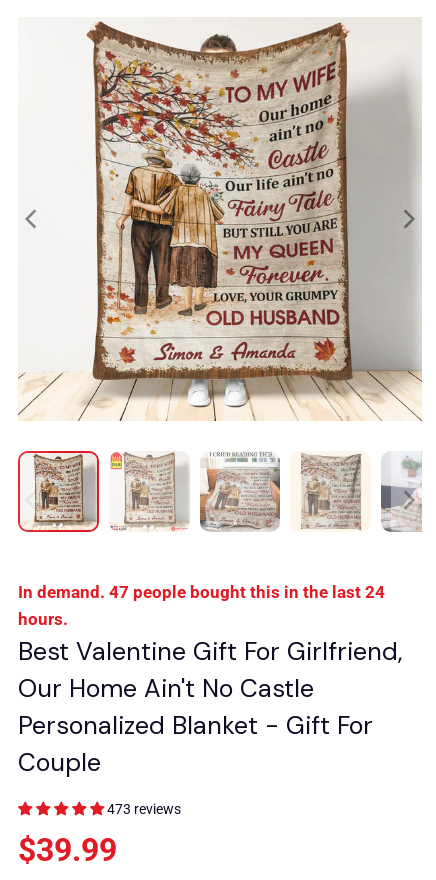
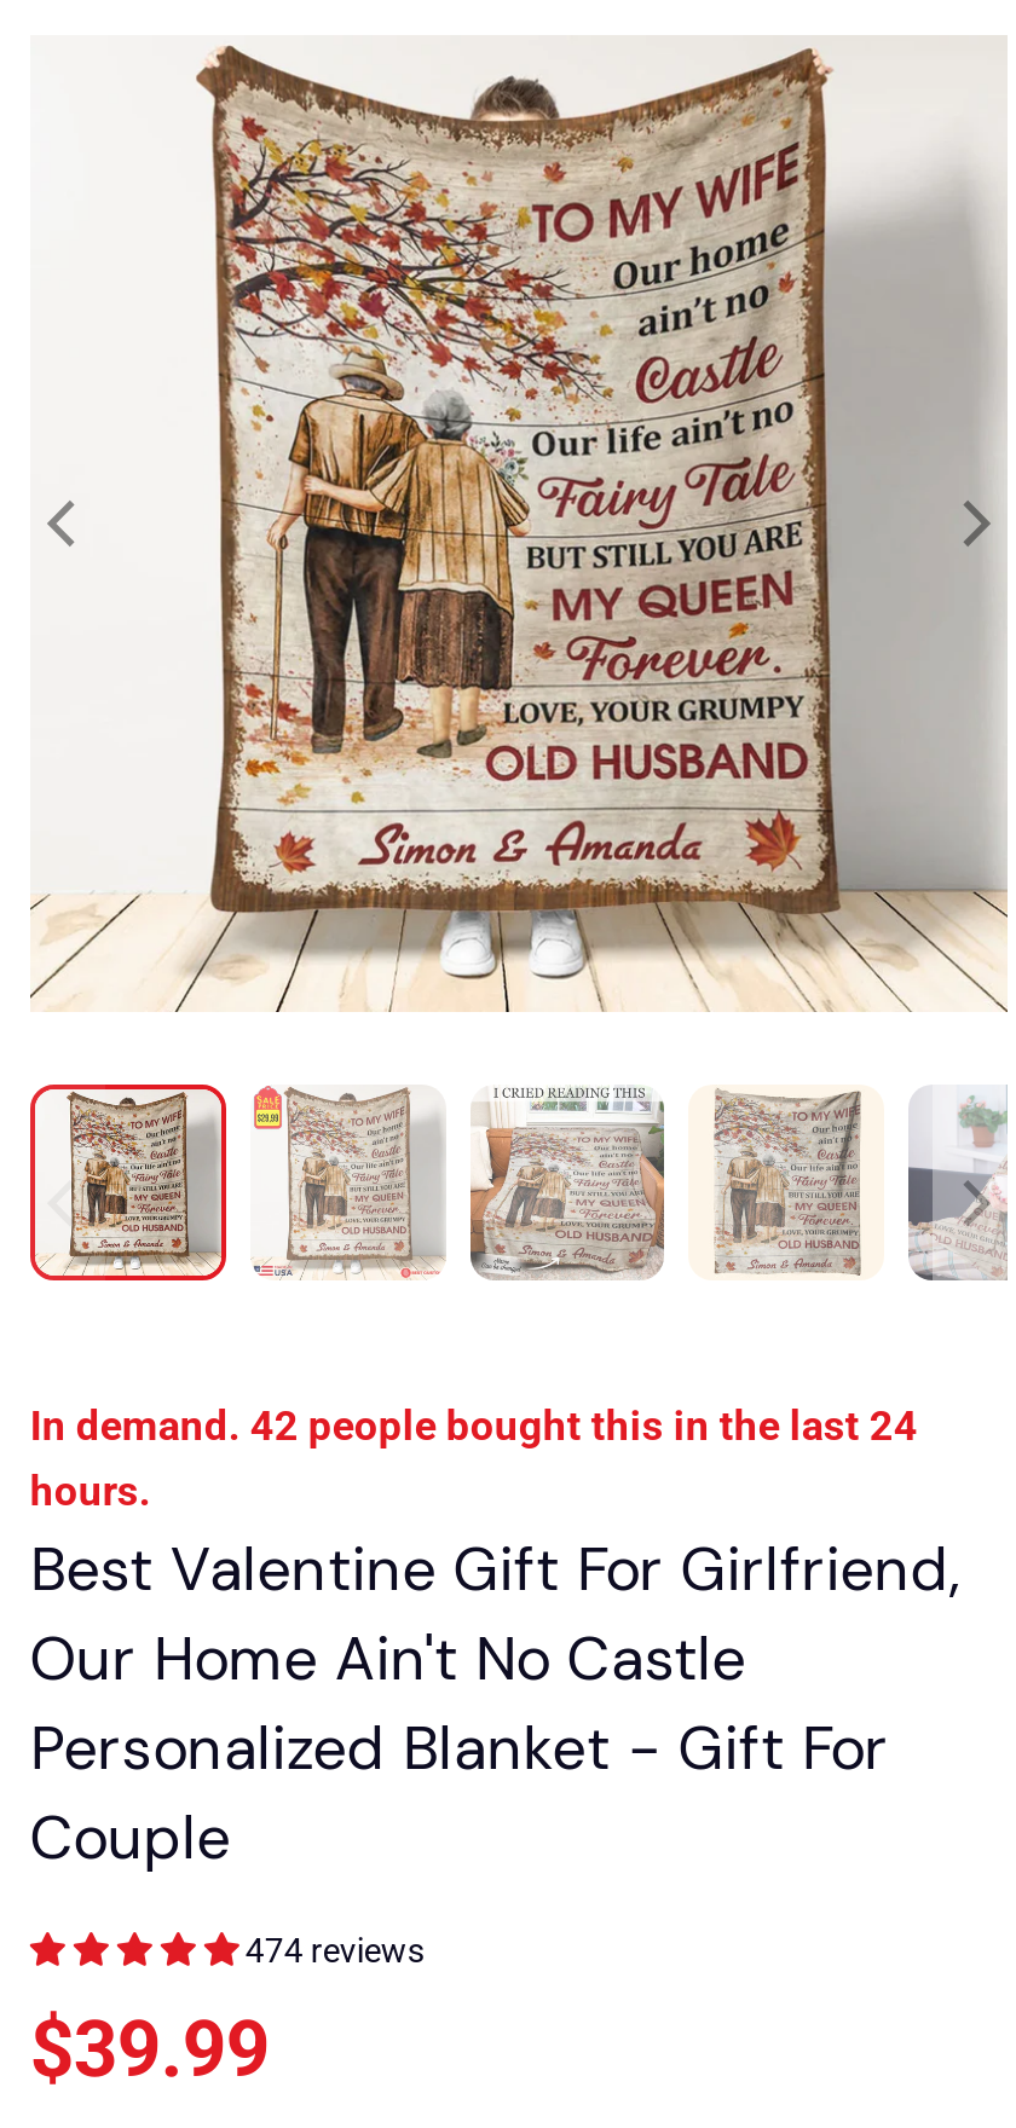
[18,582,385,602] In demand. 47 people bought this in the last 24 -> [30,1402,918,1450] In demand. 42 people bought this in the last 24
[107,801,181,817] 473 reviews -> [245,1931,424,1970] 474 reviews

